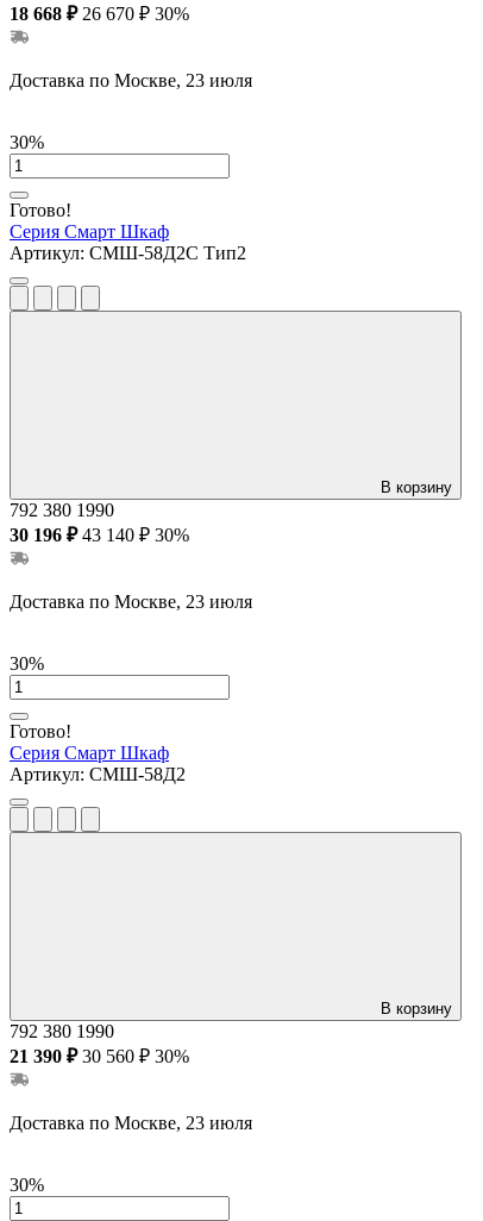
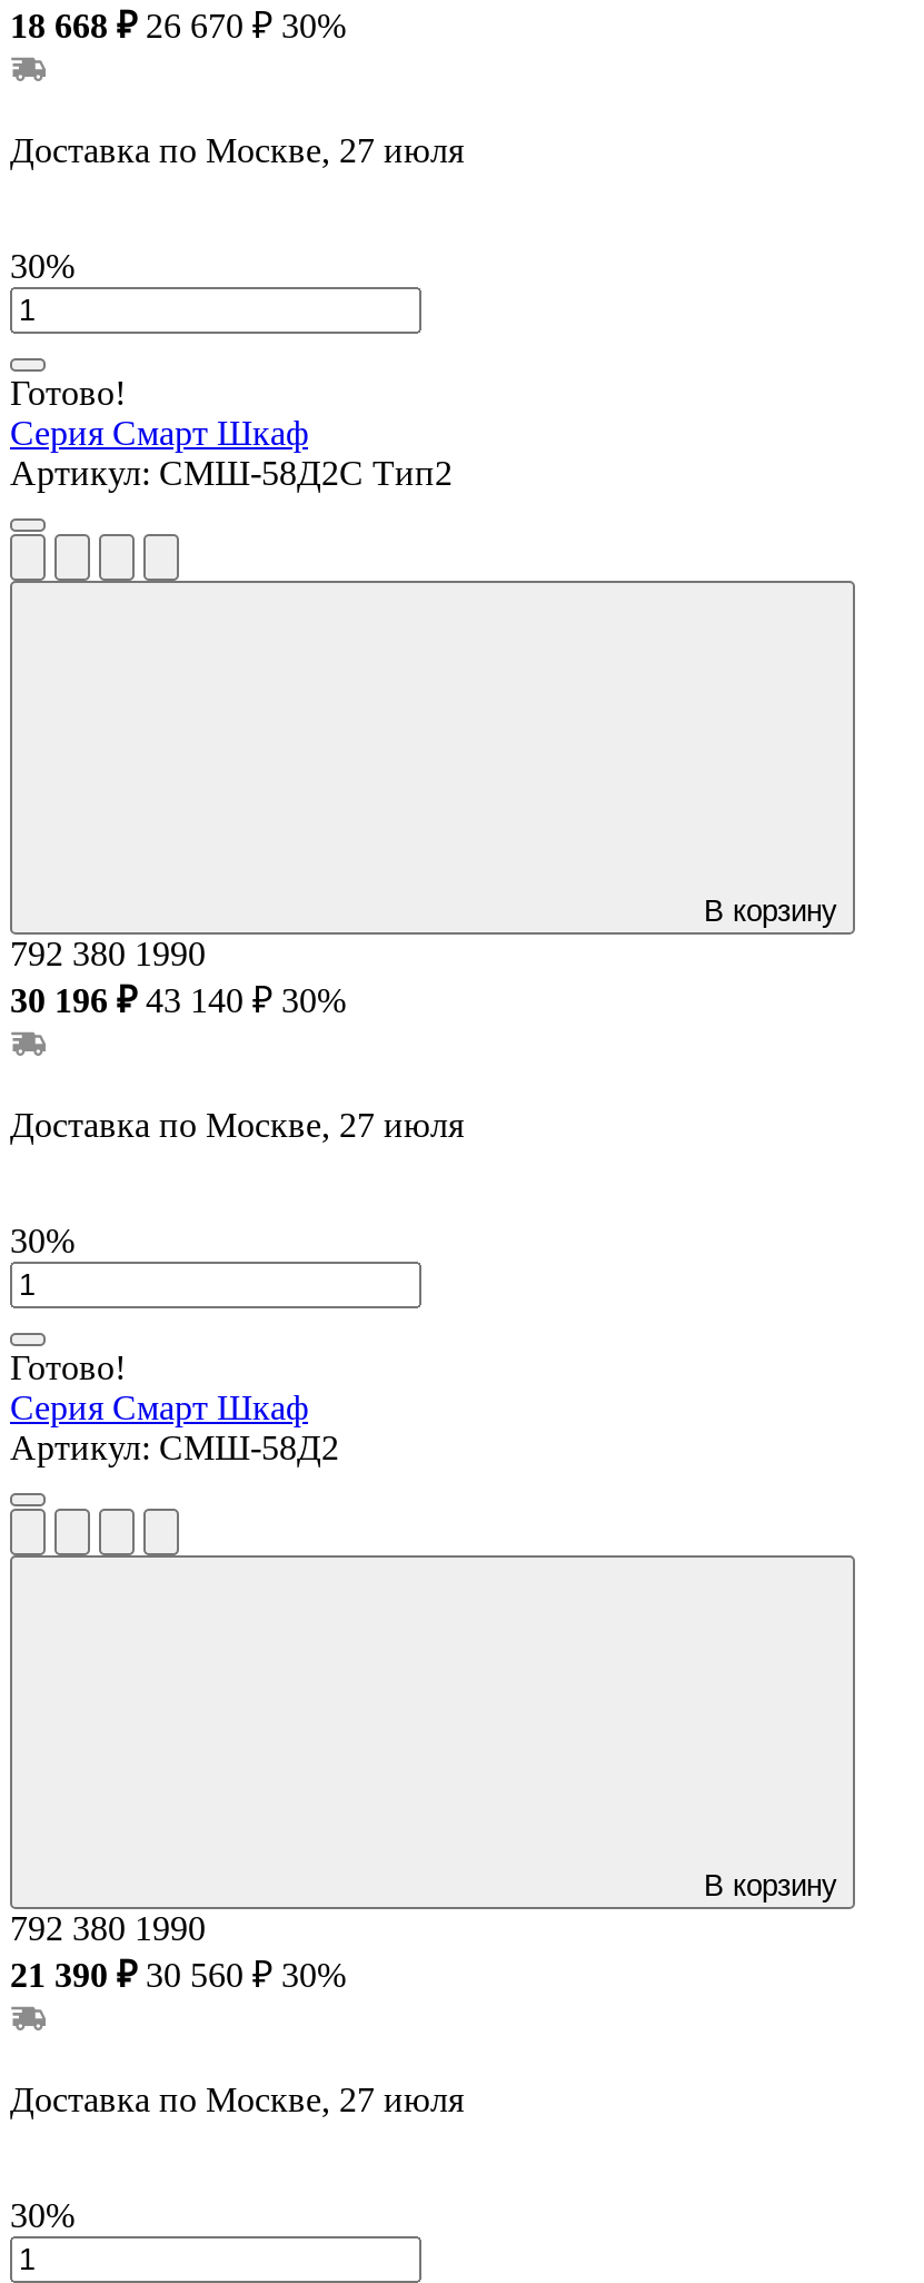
[10,70,252,90] Доставка по Москве, 23 июля -> [10,131,464,169] Доставка по Москве, 27 июля
[10,591,252,611] Доставка по Москве, 23 июля -> [10,1105,464,1143] Доставка по Москве, 27 июля
[10,1112,252,1133] Доставка по Москве, 23 июля -> [10,2080,464,2118] Доставка по Москве, 27 июля

